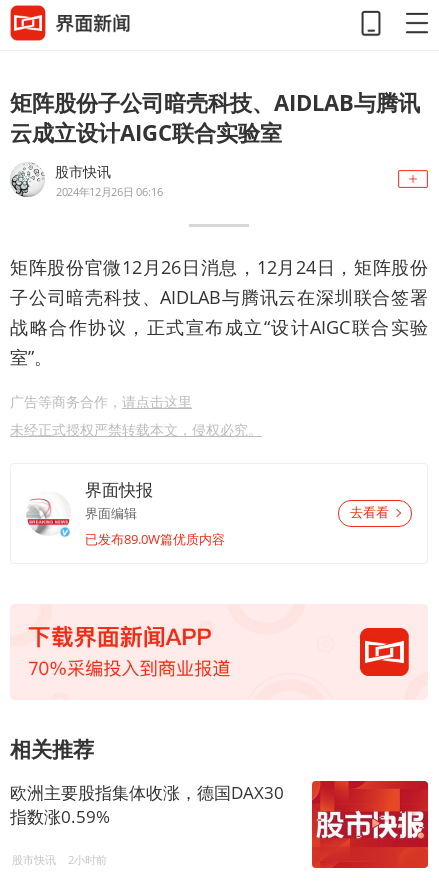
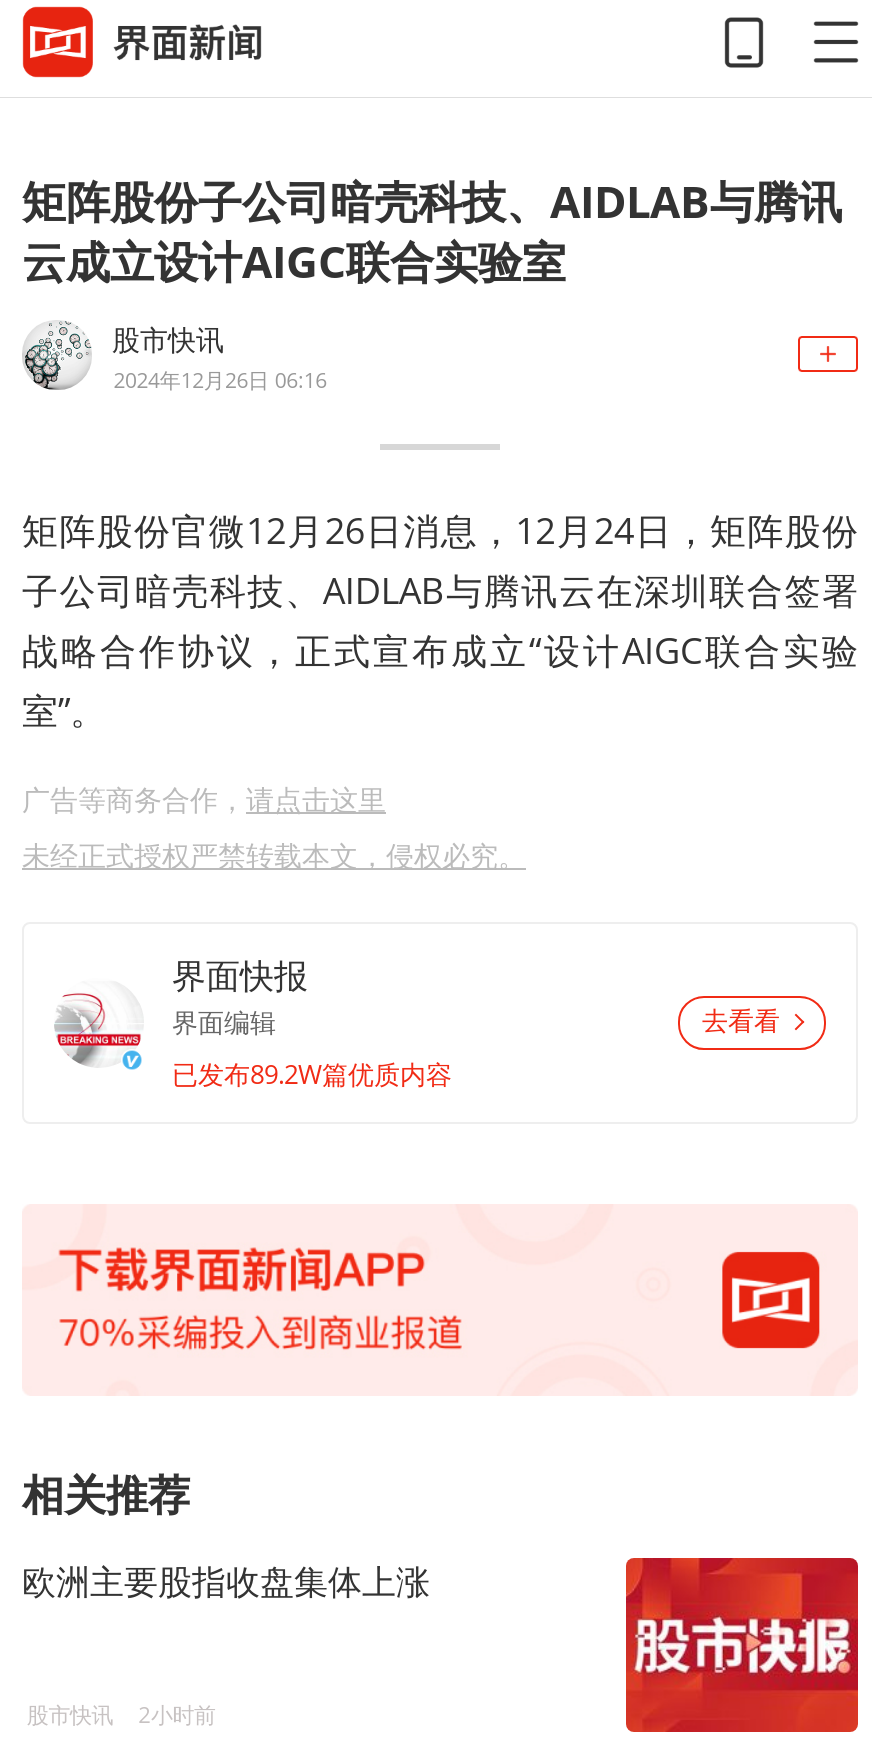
[85,529,225,547] 已发布89.0W篇优质内容 -> [172,1055,452,1091] 已发布89.2W篇优质内容
[10,781,284,828] 欧洲主要股指集体收涨，德国DAX30 | 指数涨0.59% -> [22,1558,430,1604] 欧洲主要股指收盘集体上涨

